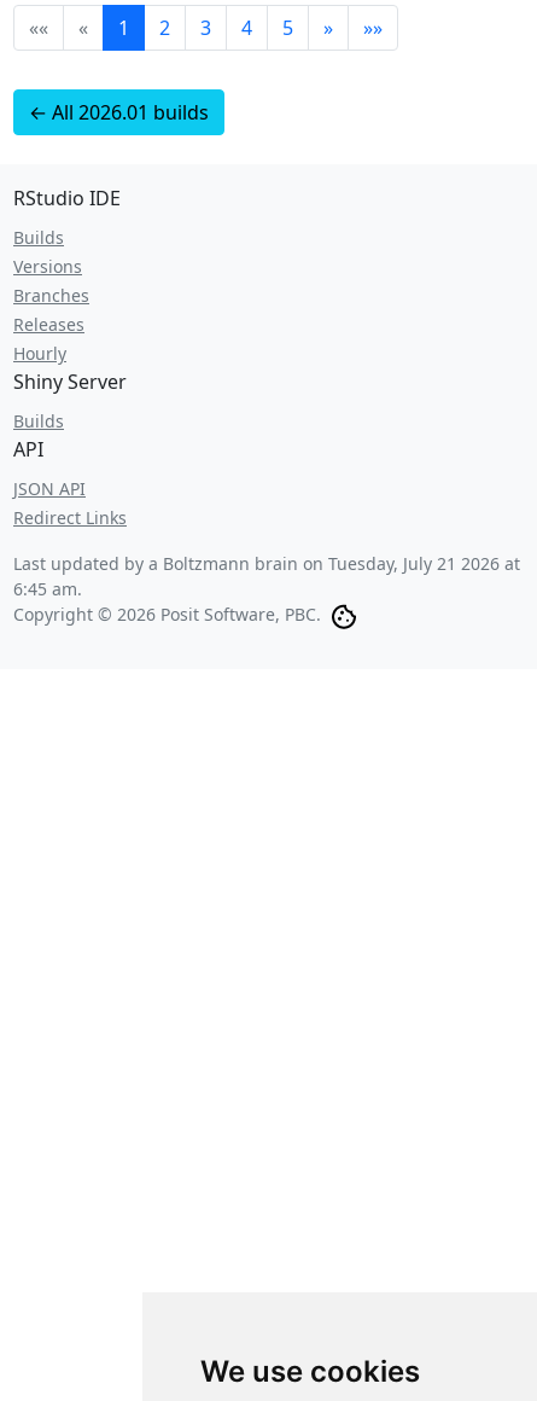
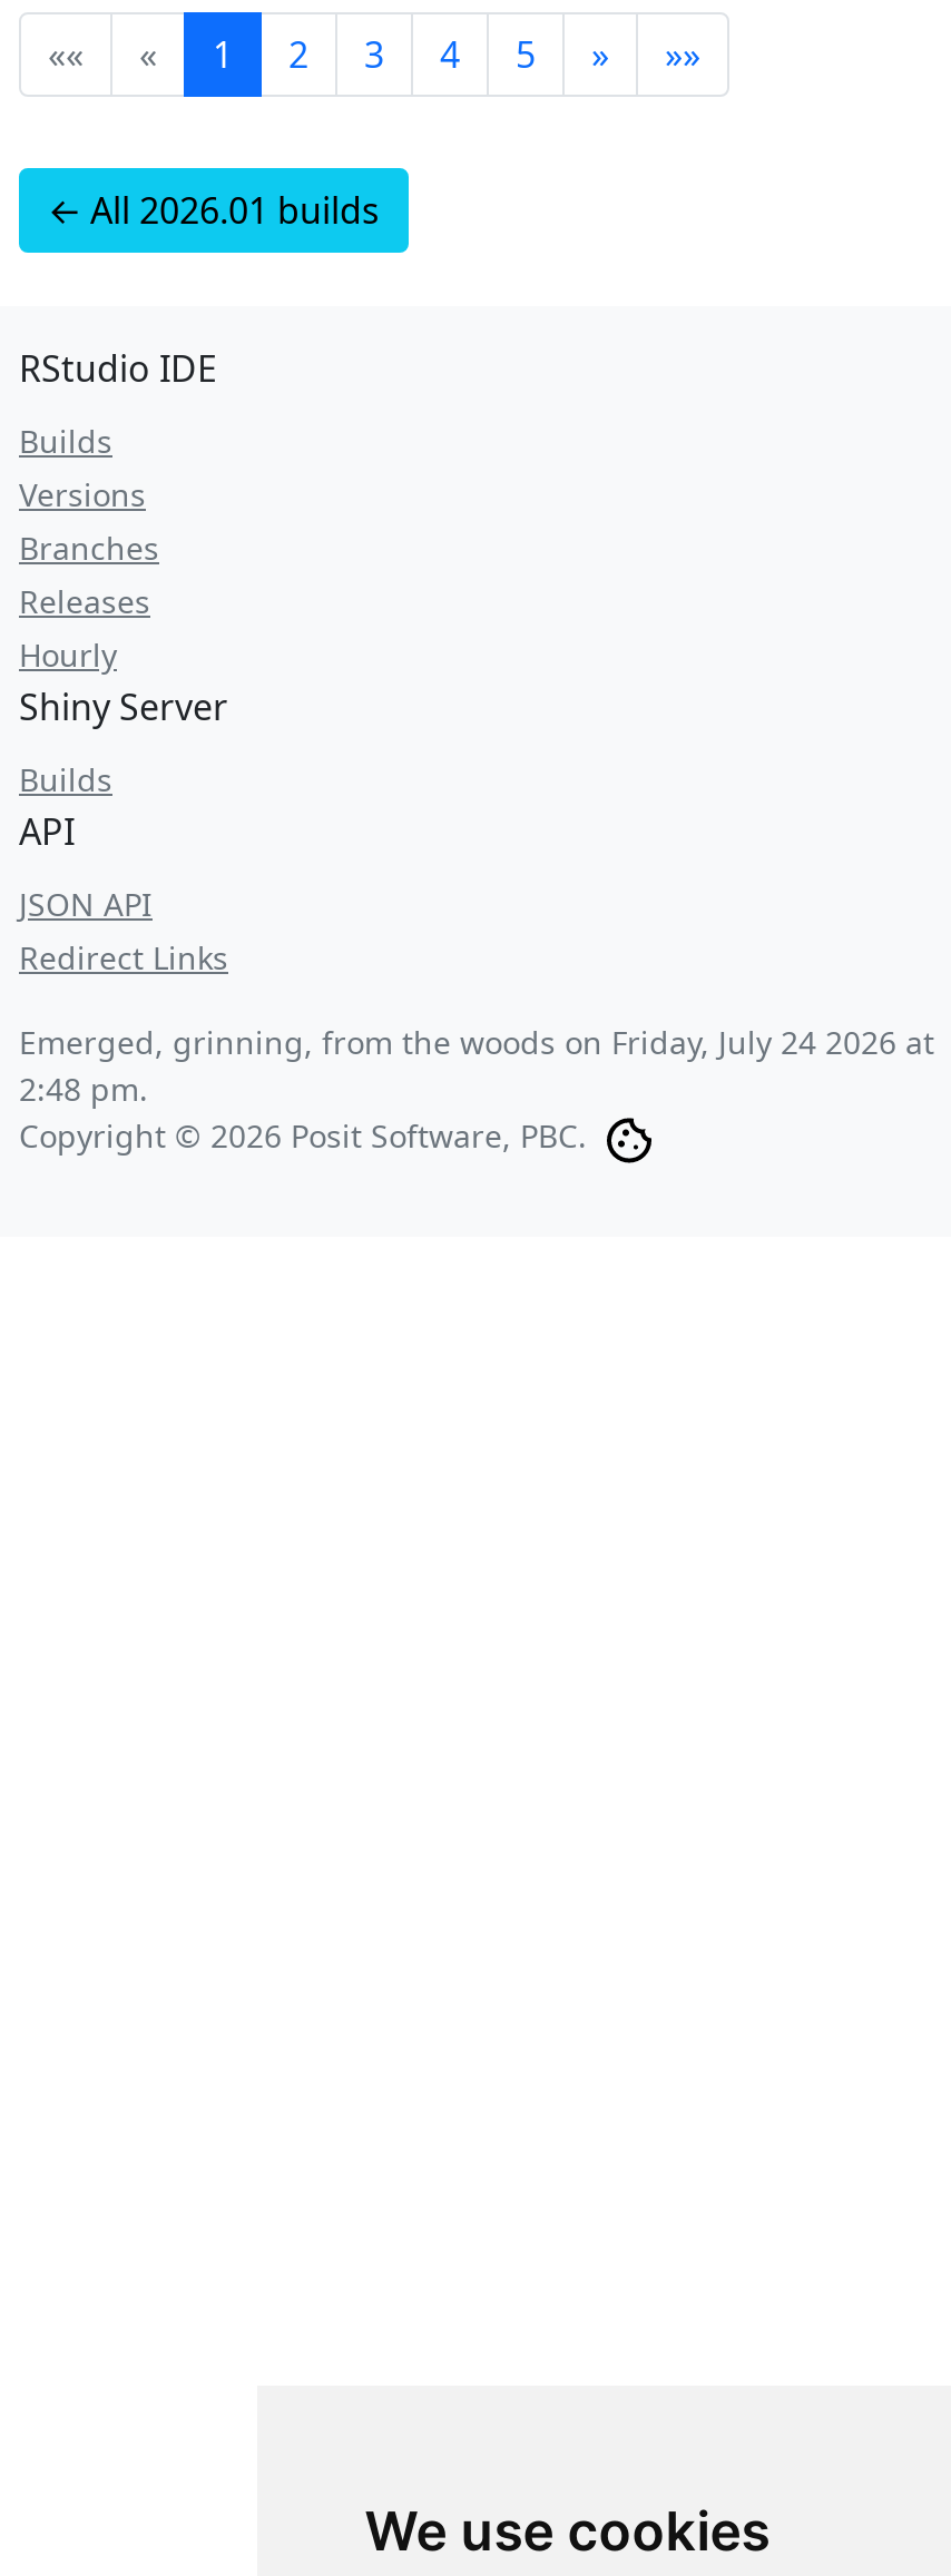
[13,552,520,600] Last updated by a Boltzmann brain on Tuesday, July 21 2026 at | 6:45 am. -> [19,1021,934,1110] Emerged, grinning, from the woods on Friday, July 24 2026 at | 2:48 pm.

